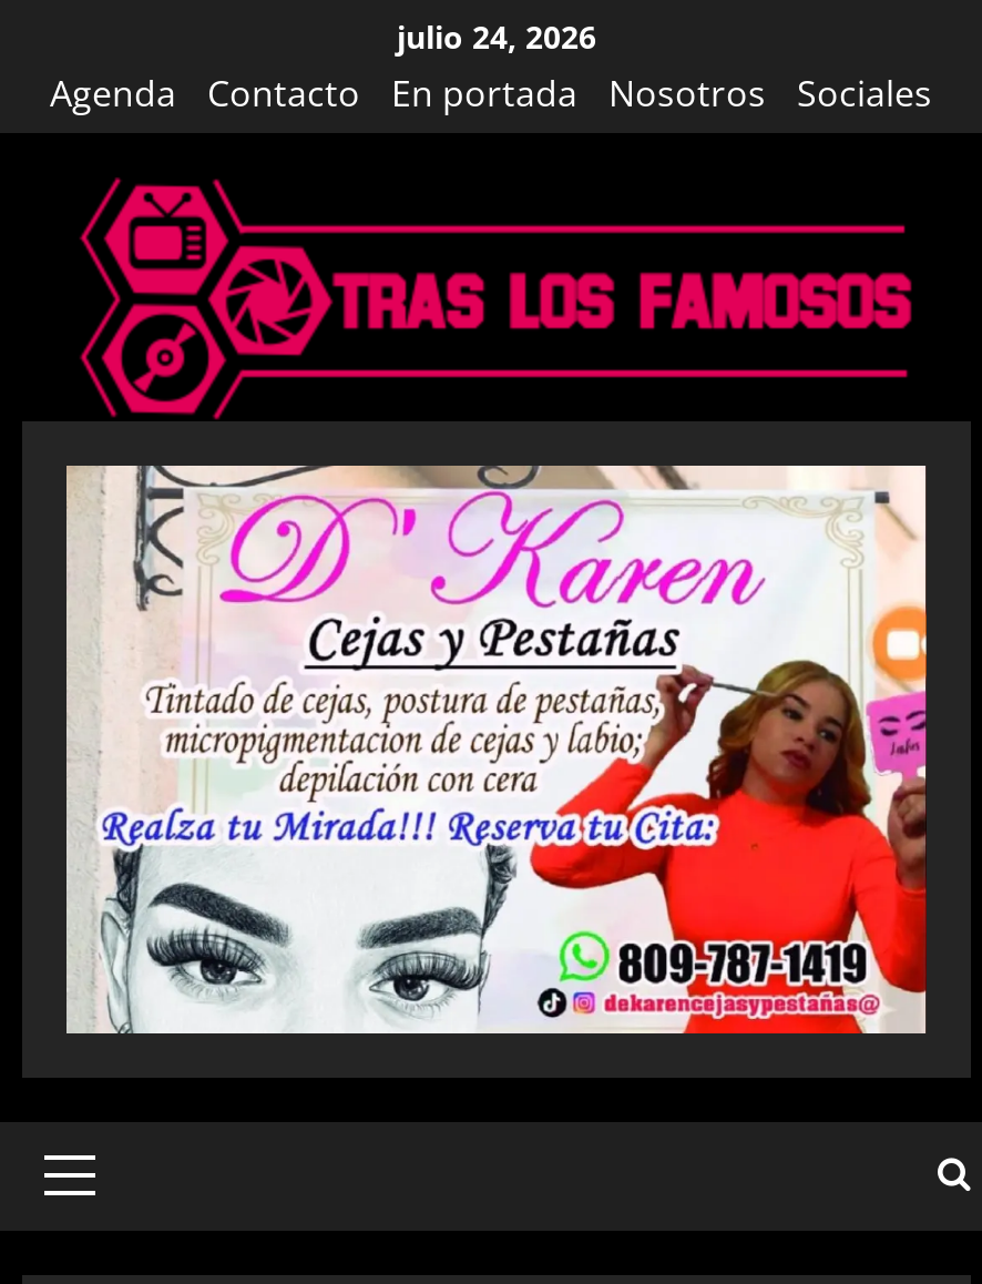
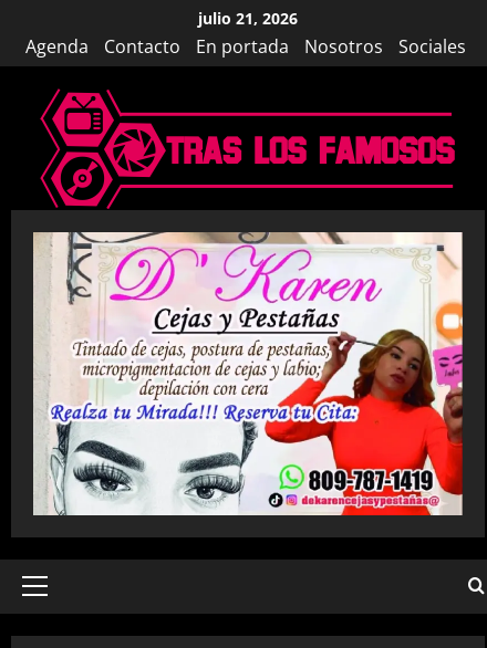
[397,16,596,58] julio 24, 2026 -> [198,8,298,29] julio 21, 2026

